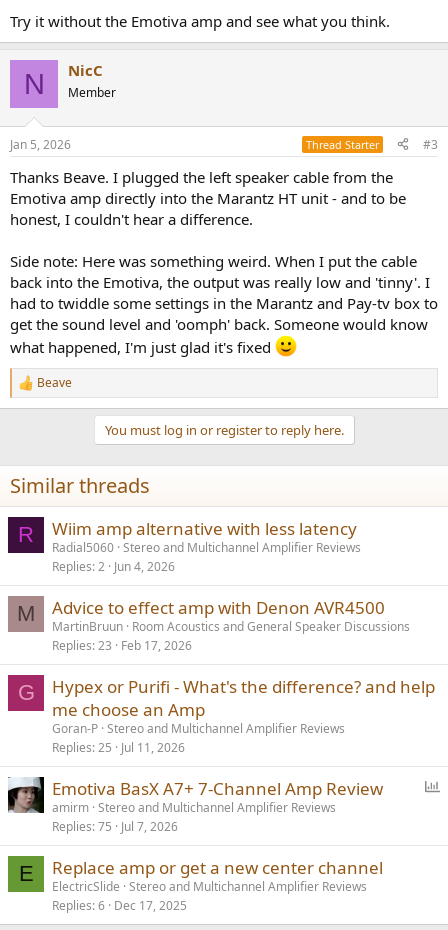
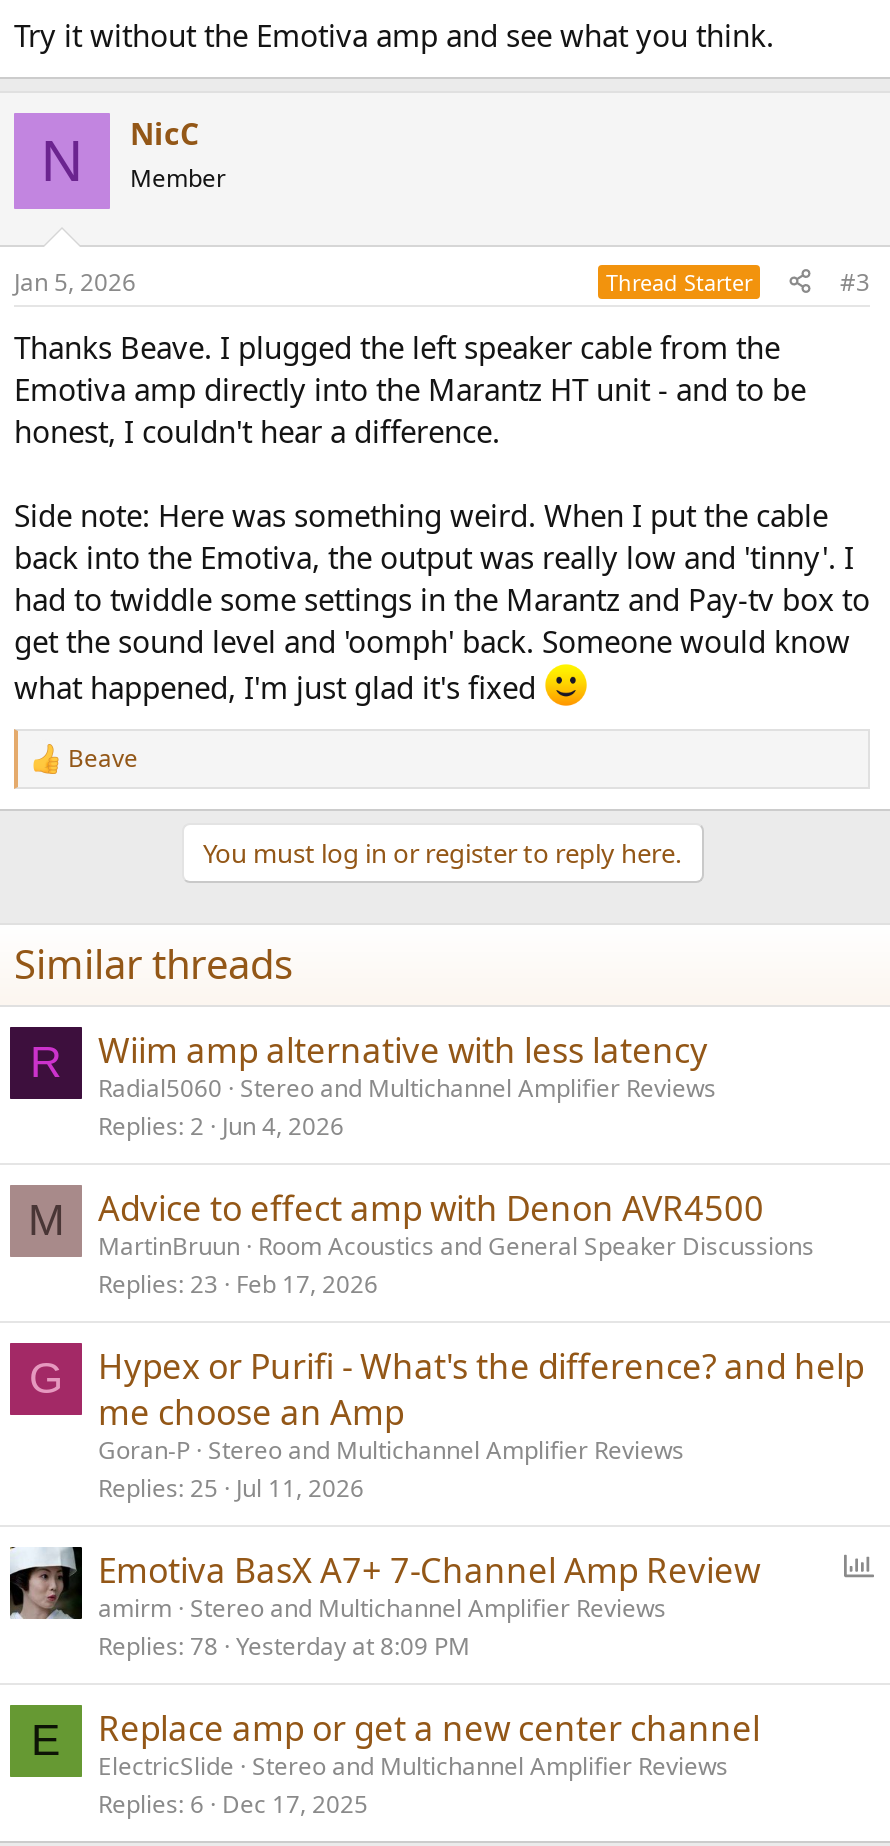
[52,817,178,834] Replies 75 Jul 7, 2026 -> [98,1628,470,1662] Replies 78 Yesterday at 8:09 PM

